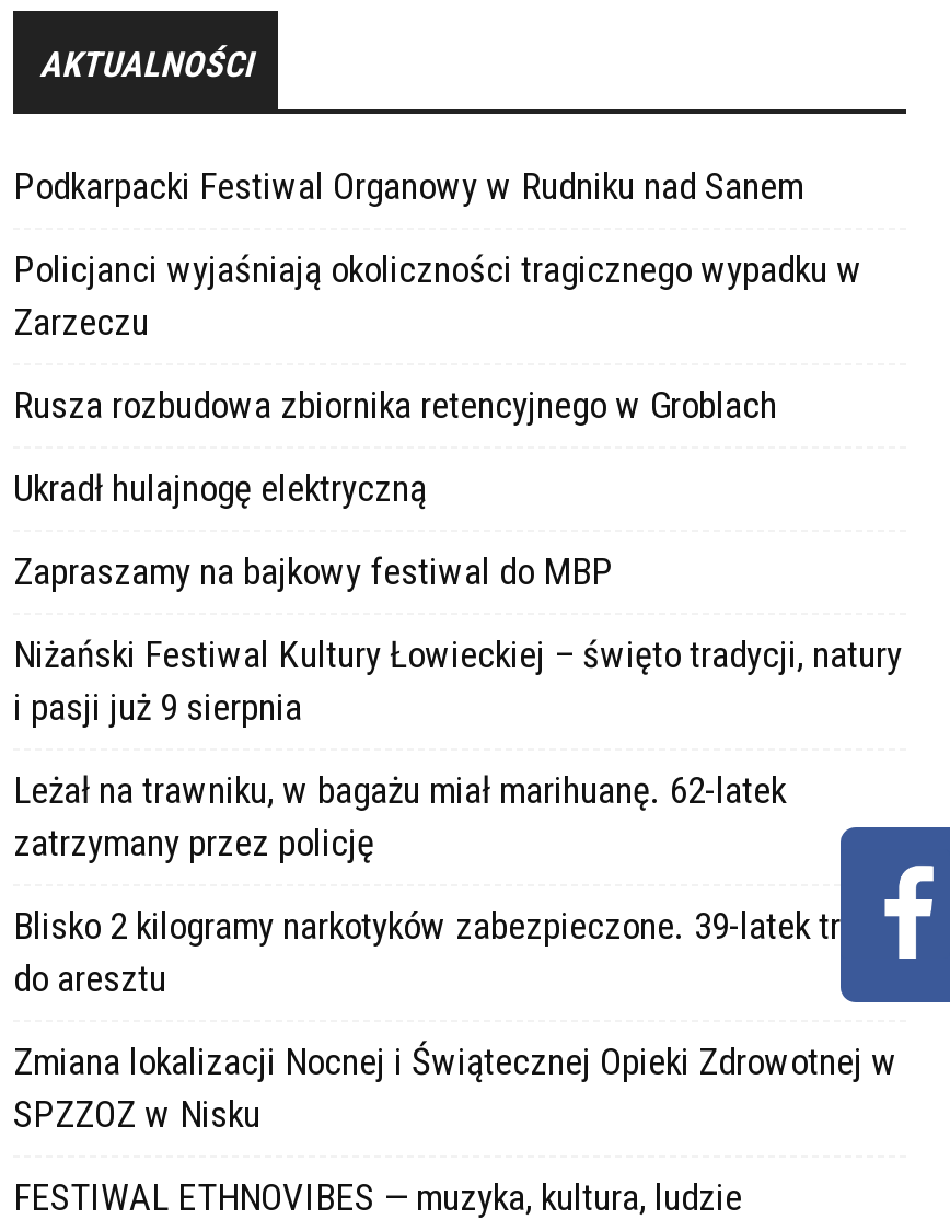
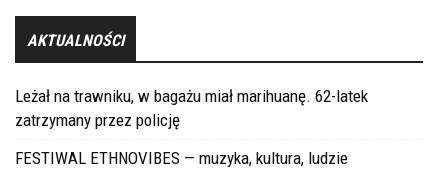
[13,163,902,728] Podkarpacki Festiwal Organowy w Rudniku nad Sanem | Policjanci wyjaśniają okoliczności tragicznego wypadku w | Zarzeczu | Rusza rozbudowa zbiornika retencyjnego w Groblach | Ukradł hulajnogę elektryczną | Zapraszamy na bajkowy festiwal do MBP | Niżański Festiwal Kultury Łowieckiej – święto tradycji, natury | i pasji już 9 sierpnia -> none
[13,825,943,1135] [image] | Blisko 2 kilogramy narkotyków zabezpieczone. 39-latek trafił | do aresztu | Zmiana lokalizacji Nocnej i Świątecznej Opieki Zdrowotnej w | SPZZOZ w Nisku -> none

